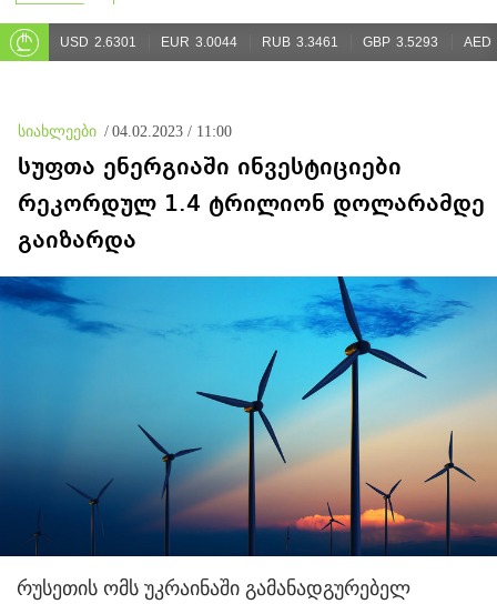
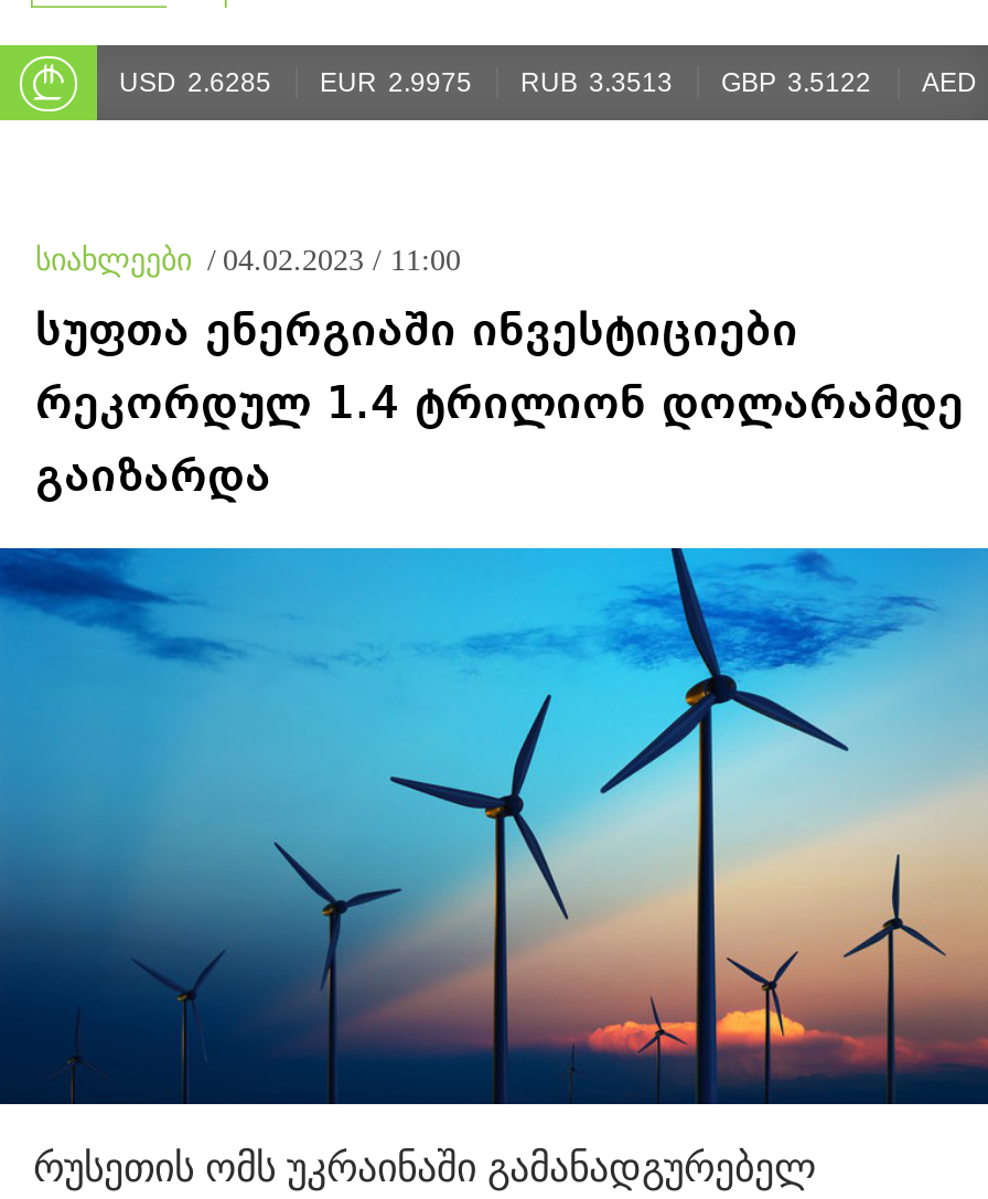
[60,34,136,50] USD 2.6301 -> [119,67,271,98] USD 2.6285
[161,34,237,50] EUR 3.0044 -> [320,67,472,98] EUR 2.9975
[262,34,338,50] RUB 3.3461 -> [520,67,673,98] RUB 3.3513
[363,34,438,50] GBP 3.5293 -> [721,67,871,98] GBP 3.5122

